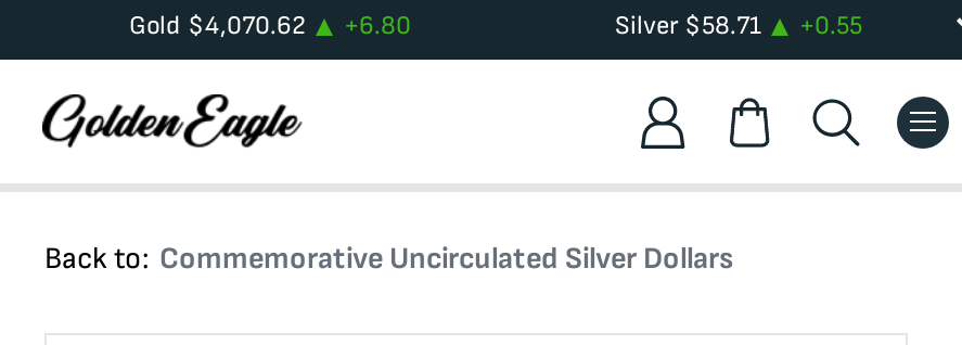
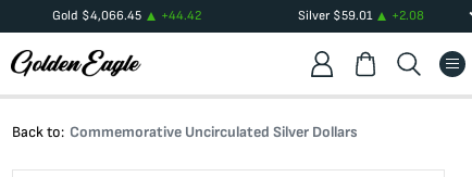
[129,10,305,42] Gold $4,070.62 -> [52,8,141,24] Gold $4,066.45
[344,10,411,42] +6.80 -> [161,8,201,24] +44.42
[615,10,760,42] Silver $58.71 -> [298,8,372,24] Silver $59.01
[799,10,862,42] +0.55 -> [392,8,424,24] +2.08

